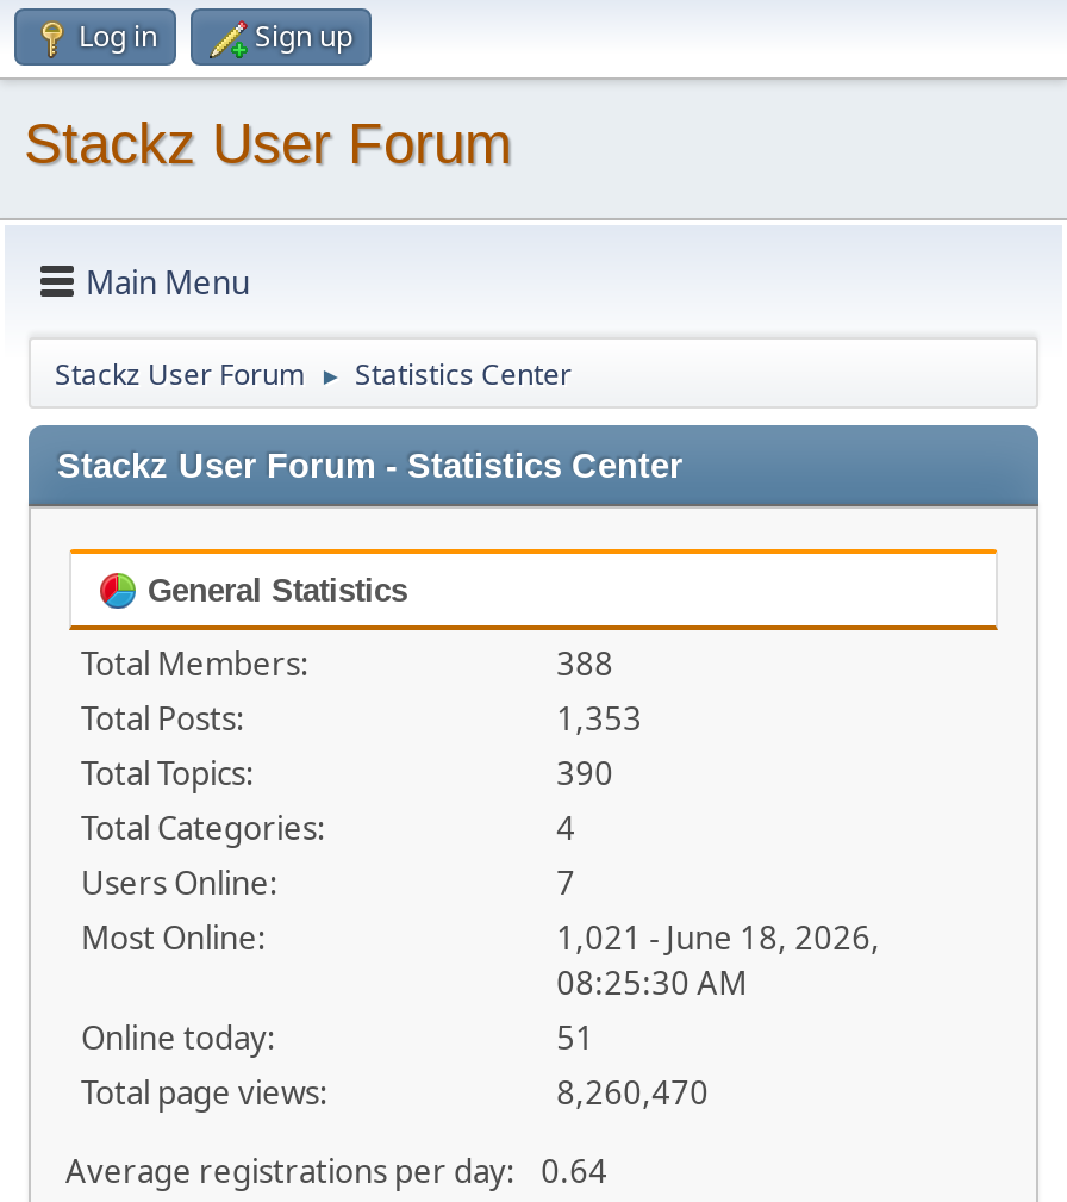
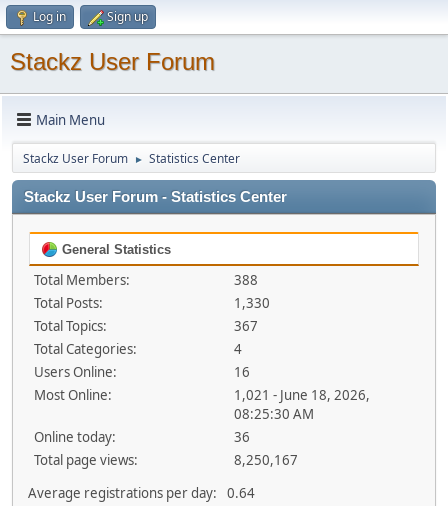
[556,697,642,740] 1,353 -> [234,294,270,312] 1,330
[556,752,614,795] 390 -> [234,317,258,335] 367
[556,861,575,904] 7 -> [234,363,250,381] 16
[556,1016,594,1059] 51 -> [234,428,250,446] 36
[556,1071,709,1114] 8,260,470 -> [234,451,298,469] 8,250,167

